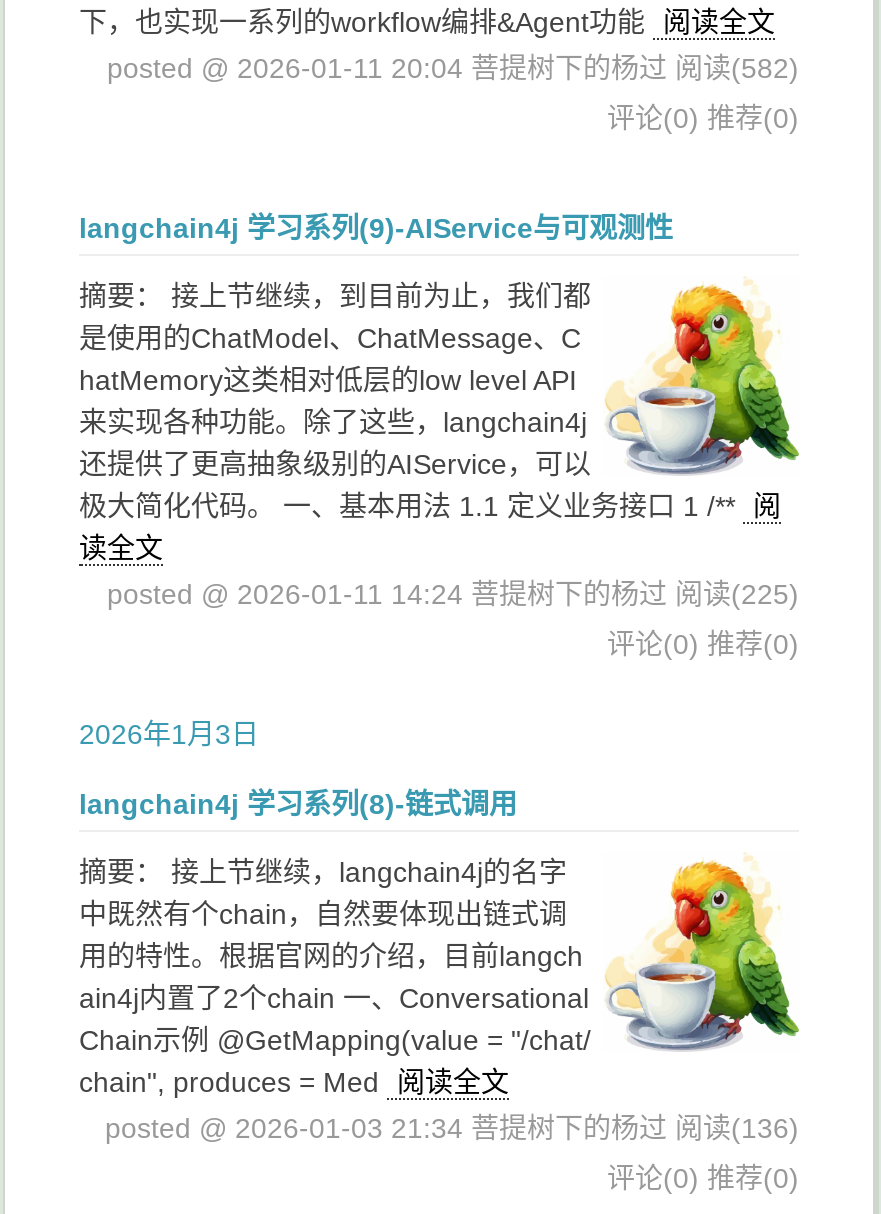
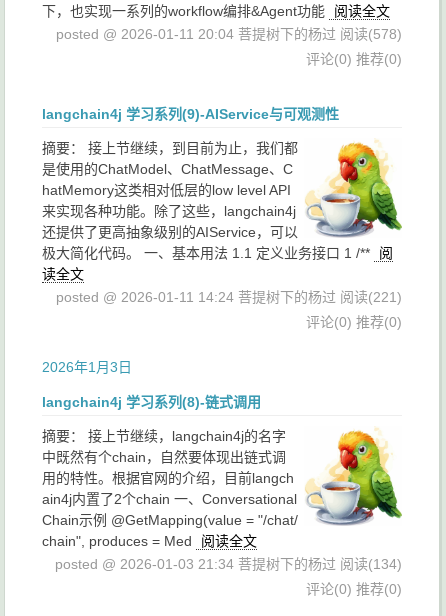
[107,52,799,84] posted @ 2026-01-11 20:04 菩提树下的杨过阅读(582) -> [56,26,402,42] posted @ 2026-01-11 20:04 菩提树下的杨过阅读(578)
[107,578,799,610] posted @ 2026-01-11 14:24 菩提树下的杨过阅读(225) -> [56,289,402,305] posted @ 2026-01-11 14:24 菩提树下的杨过阅读(221)
[105,1112,799,1144] posted @ 2026-01-03 21:34 菩提树下的杨过阅读(136) -> [55,556,402,572] posted @ 2026-01-03 21:34 菩提树下的杨过阅读(134)

